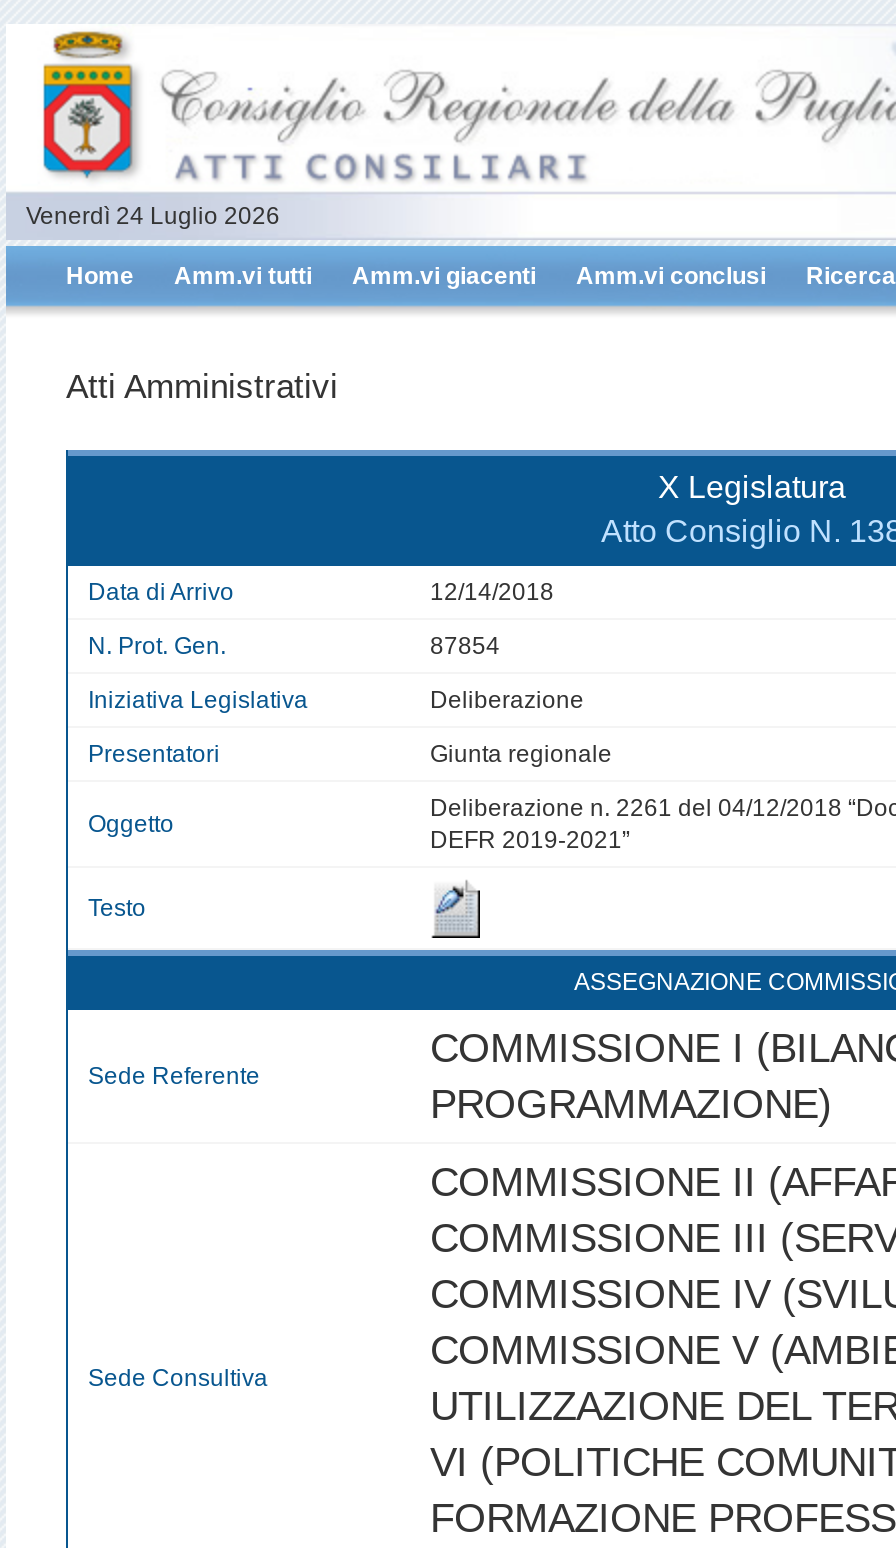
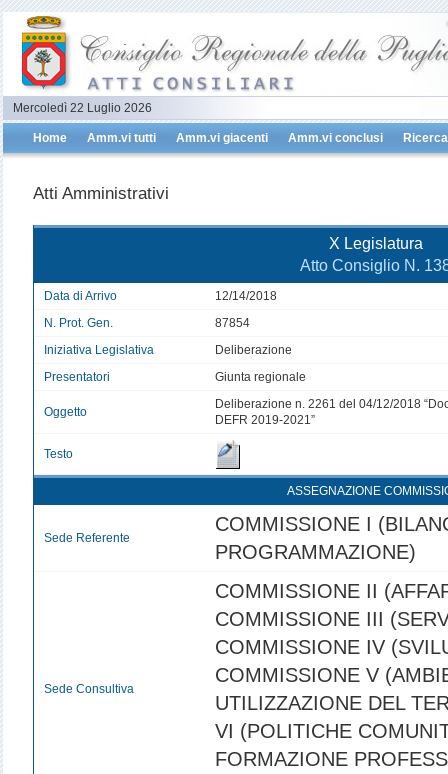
[26,202,280,230] Venerdì 24 Luglio 2026 -> [13,101,152,115] Mercoledì 22 Luglio 2026

